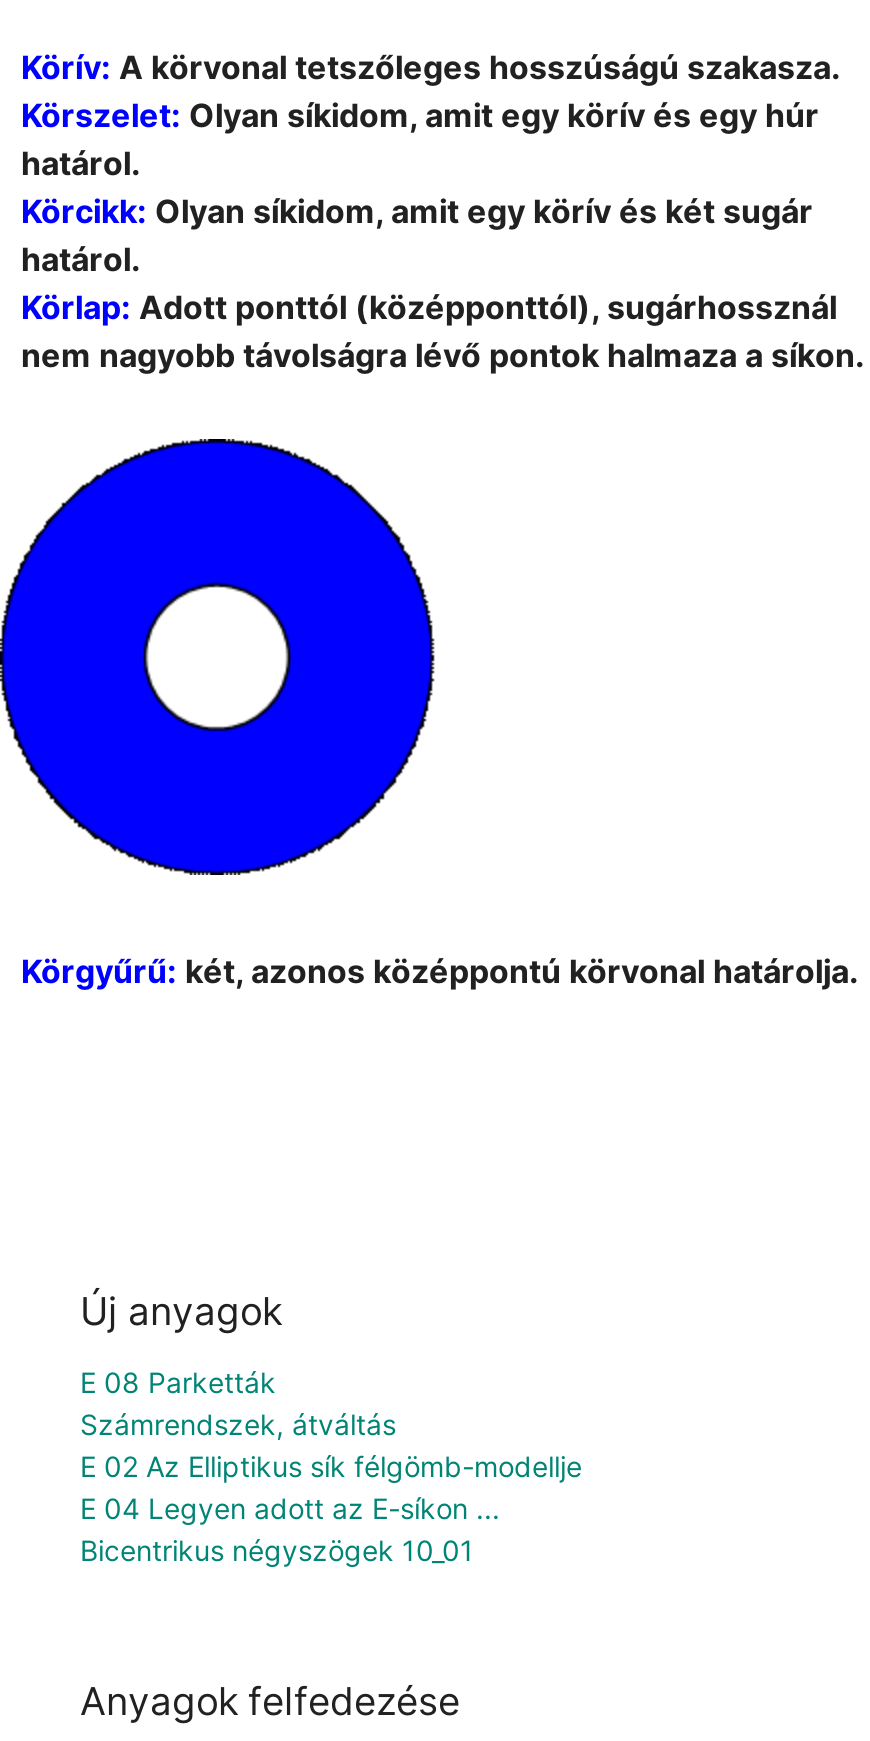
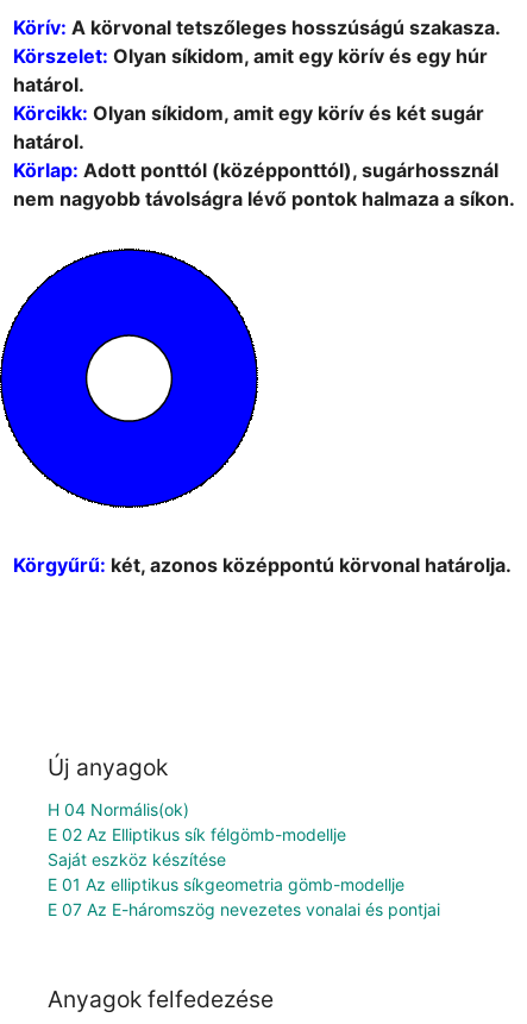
[80,1365,396,1441] E 08 Parketták | Számrendszek, átváltás -> [48,799,189,819] H 04 Normális(ok)
moved [80,1449,582,1483] -> [48,824,346,844]: E 02 Az Elliptikus sík félgömb-modellje
[80,1491,500,1567] E 04 Legyen adott az E-síkon ... | Bicentrikus négyszögek 10_01 -> [48,849,440,919] Saját eszköz készítése | E 01 Az elliptikus síkgeometria gömb-modellje | E 07 Az E-háromszög nevezetes vonalai és pontjai

